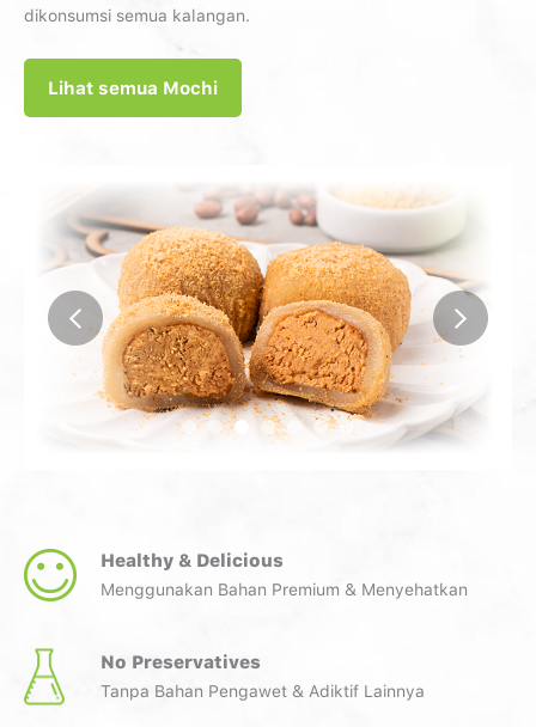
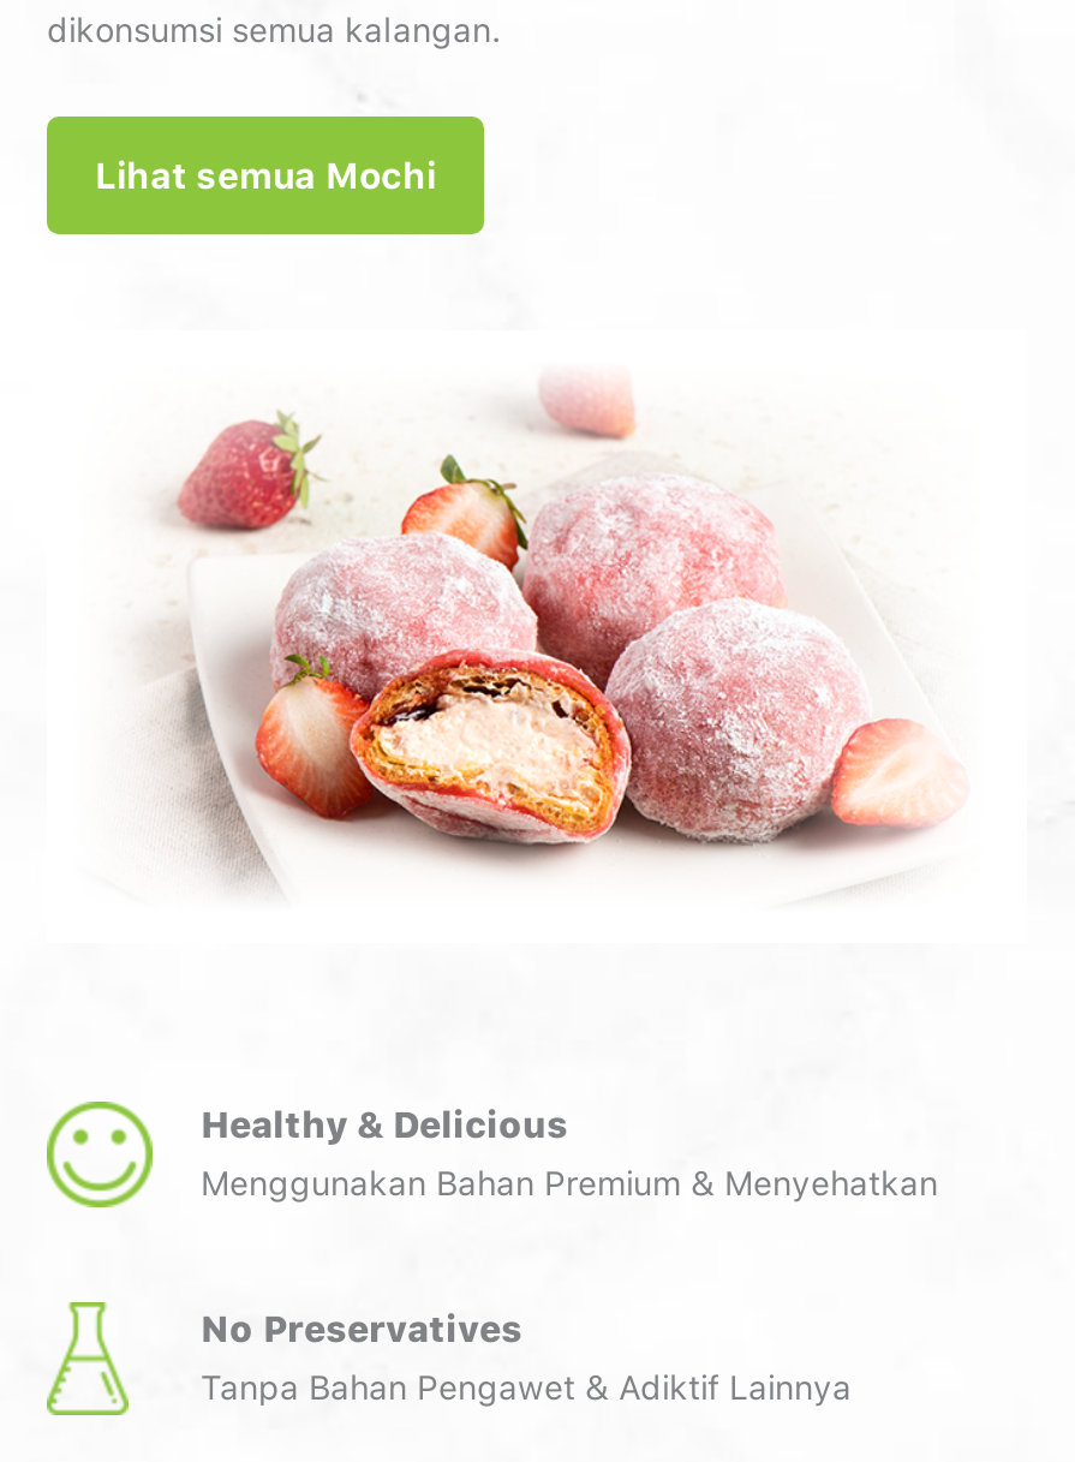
[48,189,488,446] [image] -> [97,381,977,895] [image]

